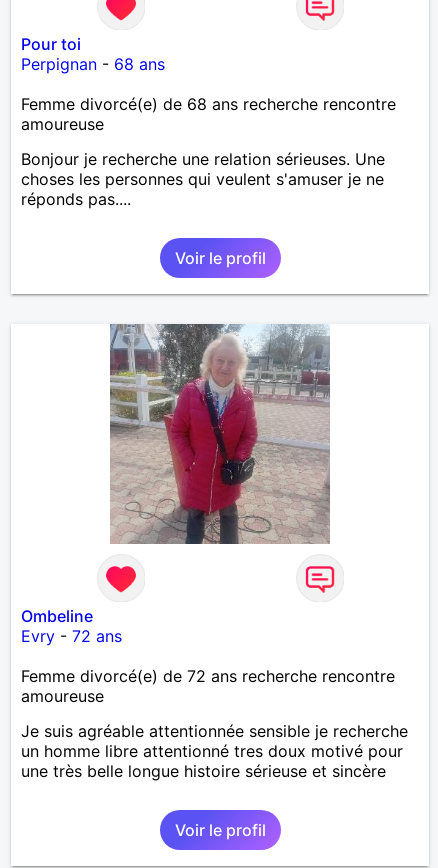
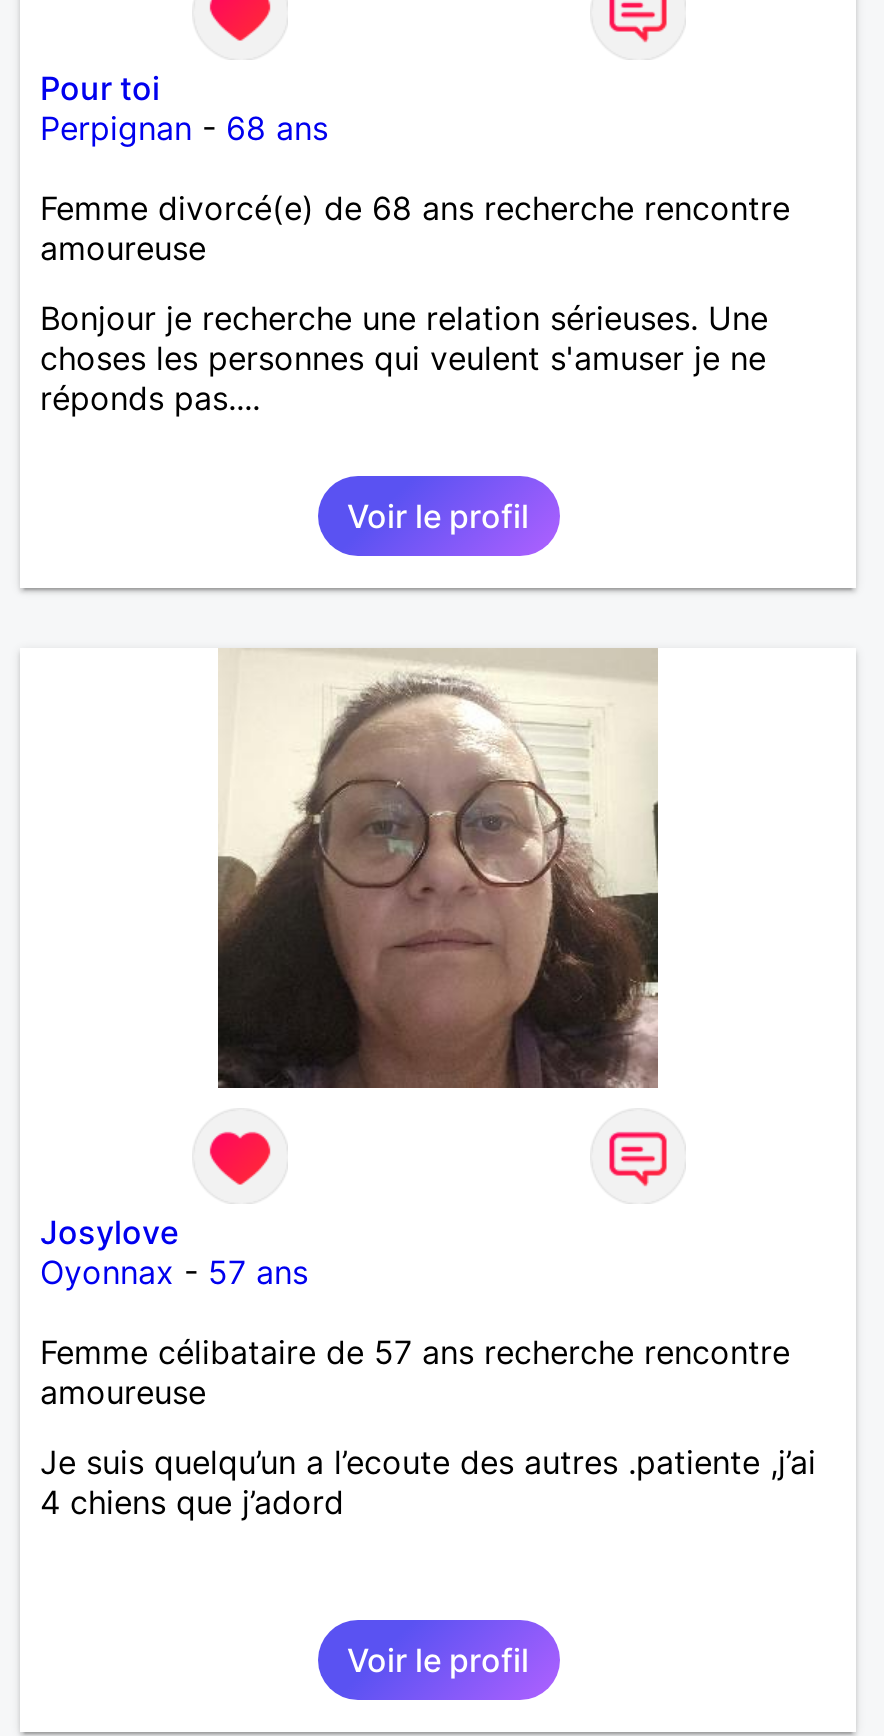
[109,324,331,544] [image] -> [216,648,658,1088] [image]
[21,606,122,646] Ombeline | Evry - 72 ans -> [40,1212,308,1292] Josylove | Oyonnax - 57 ans
[21,666,395,686] Femme divorcé(e) de 72 ans recherche rencontre -> [40,1332,790,1372] Femme célibataire de 57 ans recherche rencontre
[21,721,408,781] Je suis agréable attentionnée sensible je recherche | un homme libre attentionné tres doux motivé pour | une très belle longue histoire sérieuse et sincère -> [40,1442,816,1522] Je suis quelqu’un a l’ecoute des autres .patiente ,j’ai | 4 chiens que j’adord

